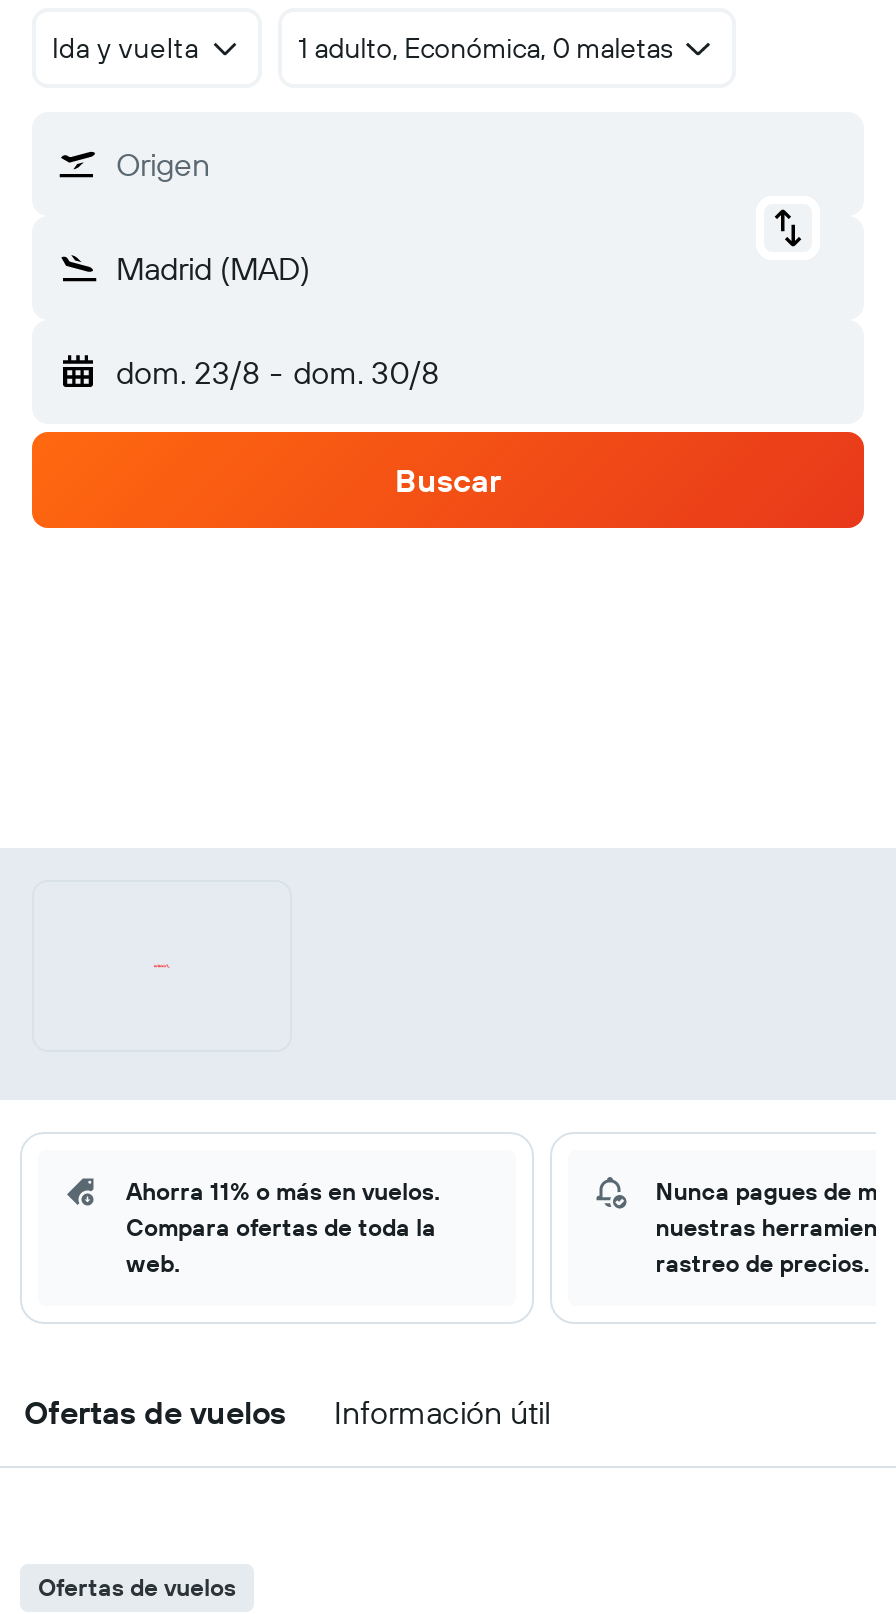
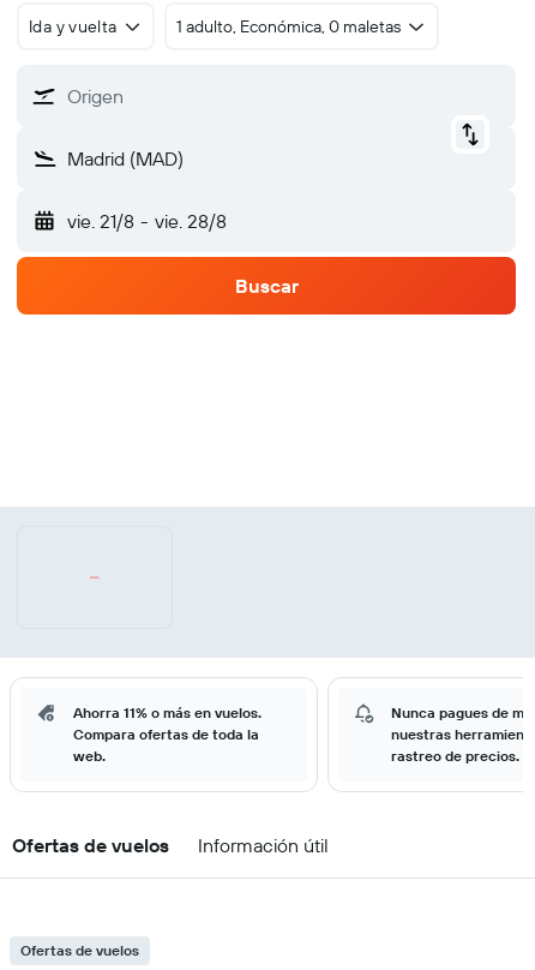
[116,352,439,392] dom. 23/8 - dom. 30/8 -> [67,209,226,233] vie. 21/8 - vie. 28/8

